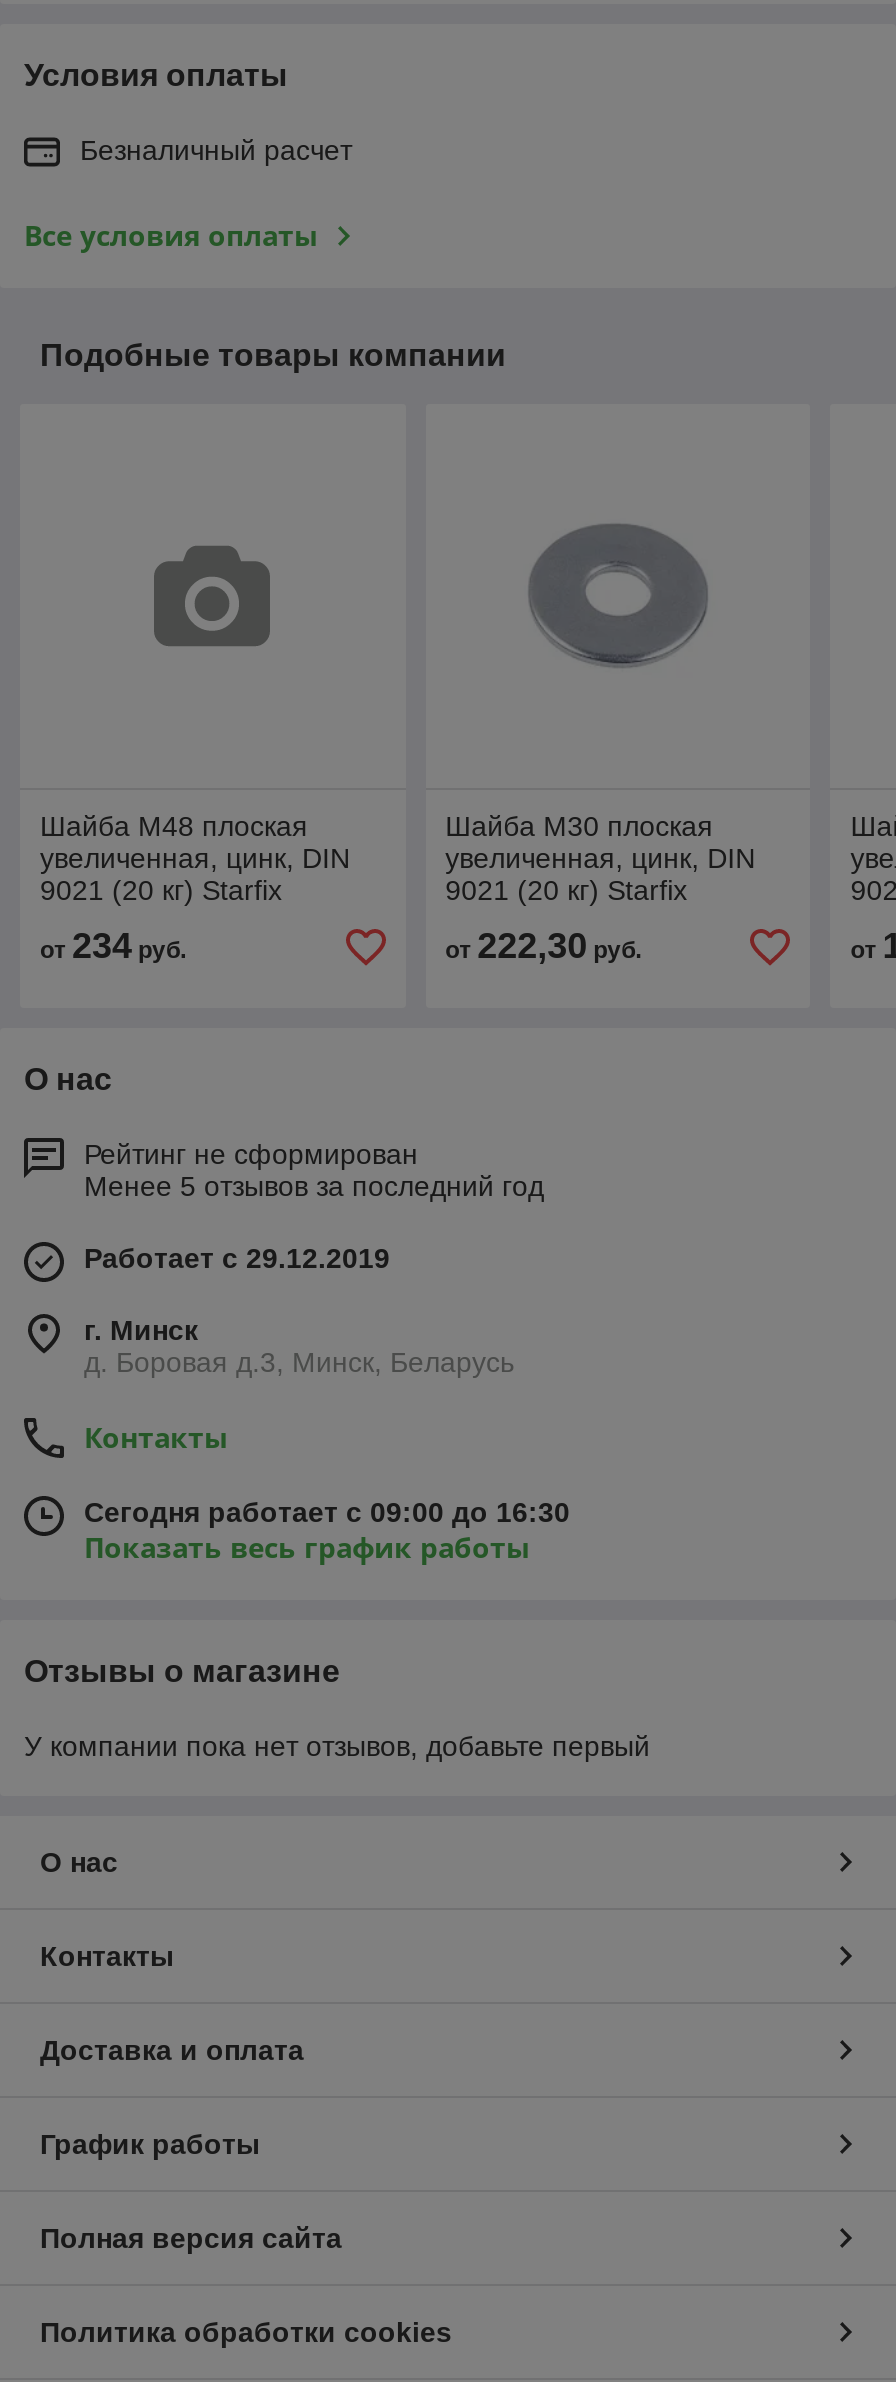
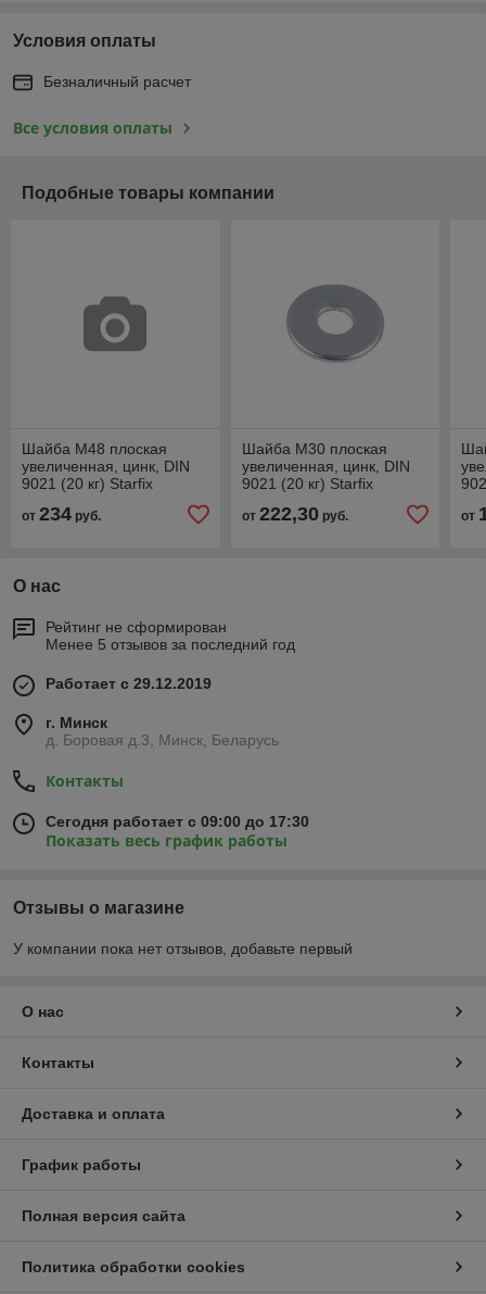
[84,1497,570,1529] Сегодня работает с 09:00 до 16:30 -> [46,813,309,831] Сегодня работает с 09:00 до 17:30

